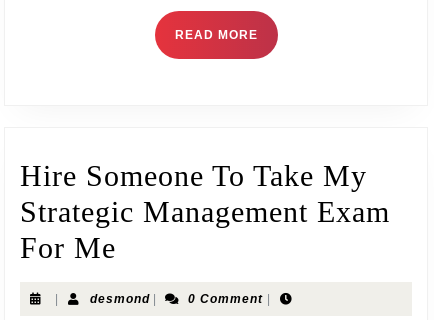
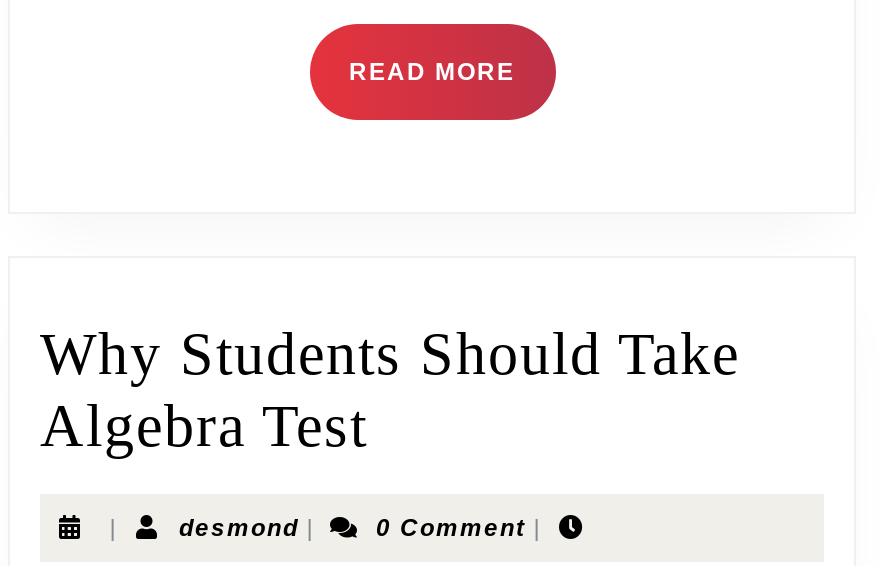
[20,159,390,264] Hire Someone To Take My | Strategic Management Exam | For Me -> [40,320,740,458] Why Students Should Take | Algebra Test

